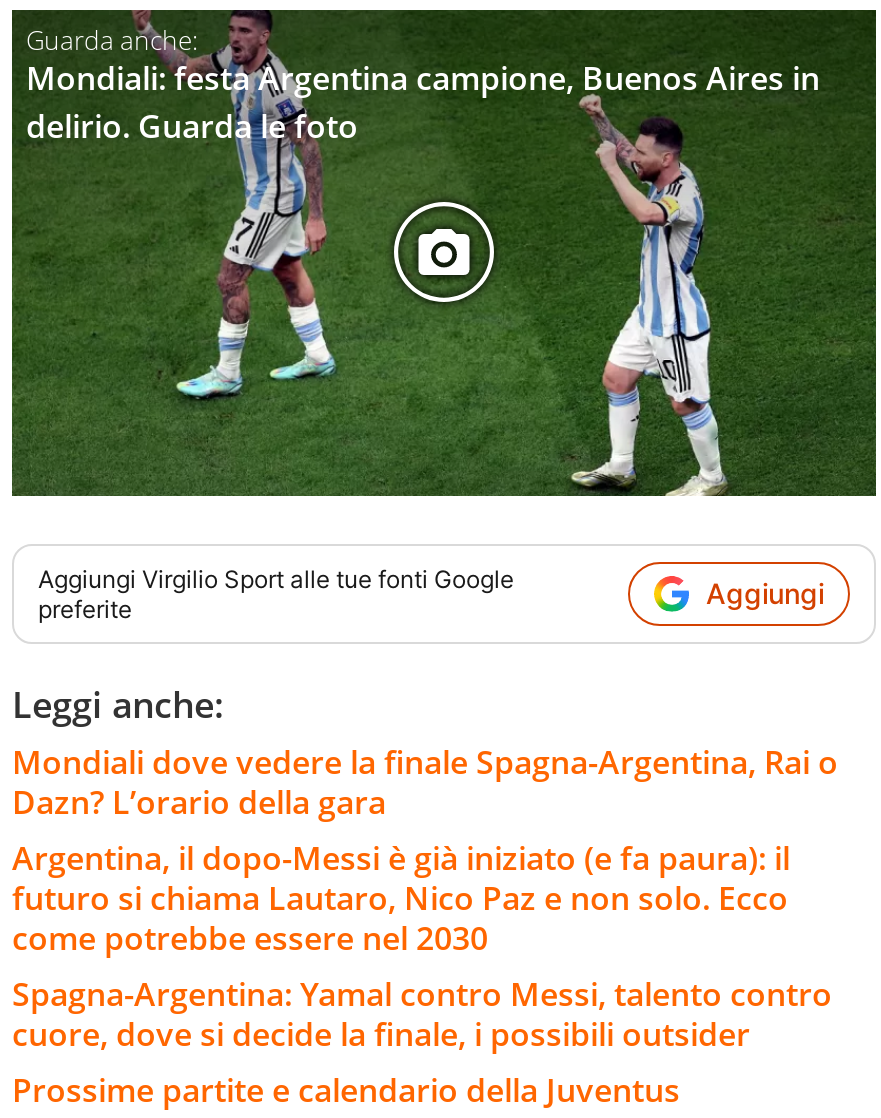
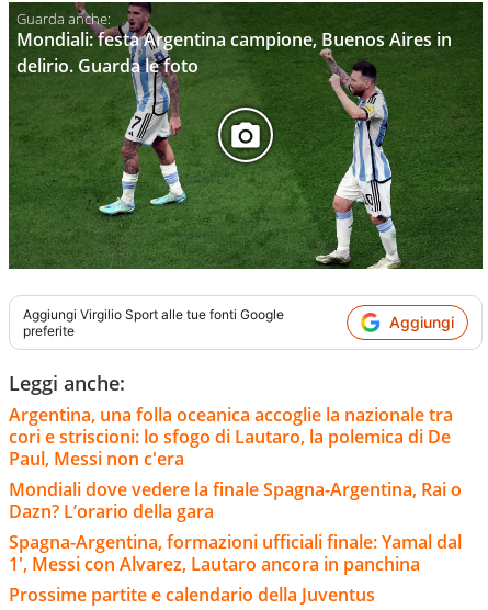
none -> [9,402,453,470] Argentina, una folla oceanica accoglie la nazionale tra | cori e striscioni: lo sfogo di Lautaro, la polemica di De | Paul, Messi non c'era
moved [12,740,838,824] -> [9,477,462,523]: Mondiali dove vedere la finale Spagna-Argentina, Rai o | Dazn? L’orario della gara
[12,836,832,1056] Argentina, il dopo-Messi è già iniziato (e fa paura): il | futuro si chiama Lautaro, Nico Paz e non solo. Ecco | come potrebbe essere nel 2030 | Spagna-Argentina: Yamal contro Messi, talento contro | cuore, dove si decide la finale, i possibili outsider -> [9,530,462,576] Spagna-Argentina, formazioni ufficiali finale: Yamal dal | 1', Messi con Alvarez, Lautaro ancora in panchina

